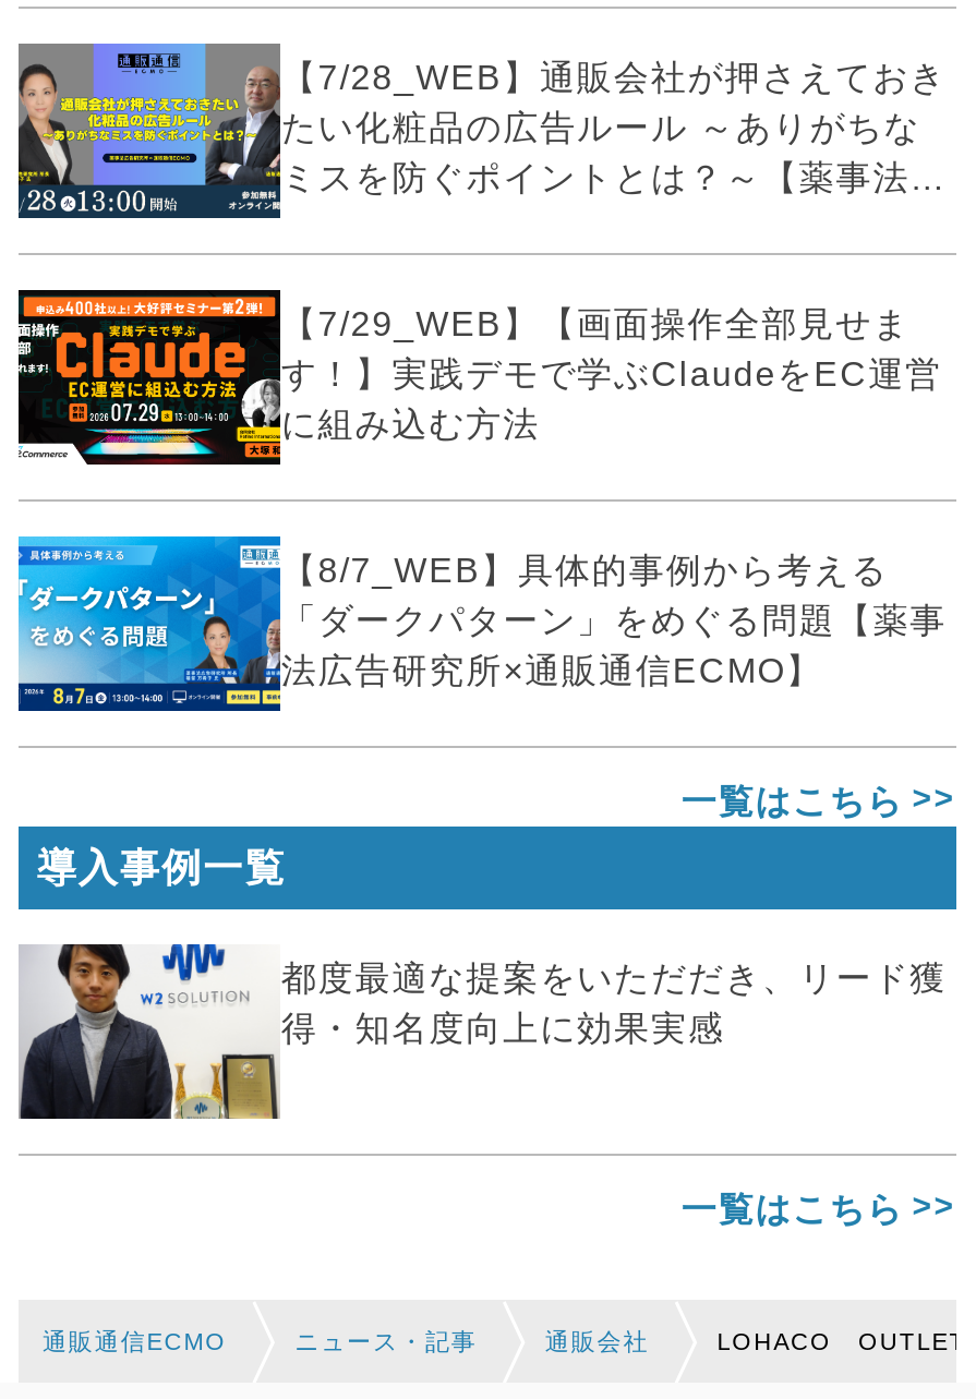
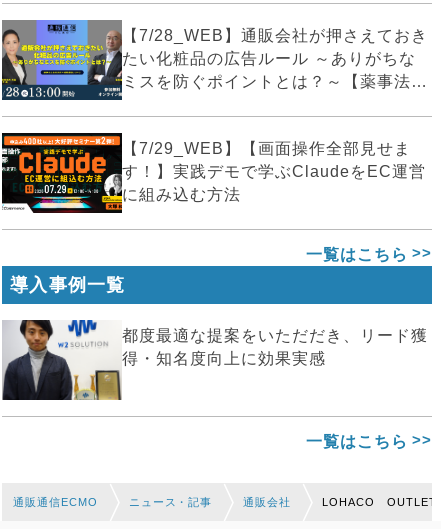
[16,534,947,713] [image] | 【8/7_WEB】具体的事例から考える | 「ダークパターン」をめぐる問題【薬事 | 法広告研究所×通販通信ECMO】 -> none

